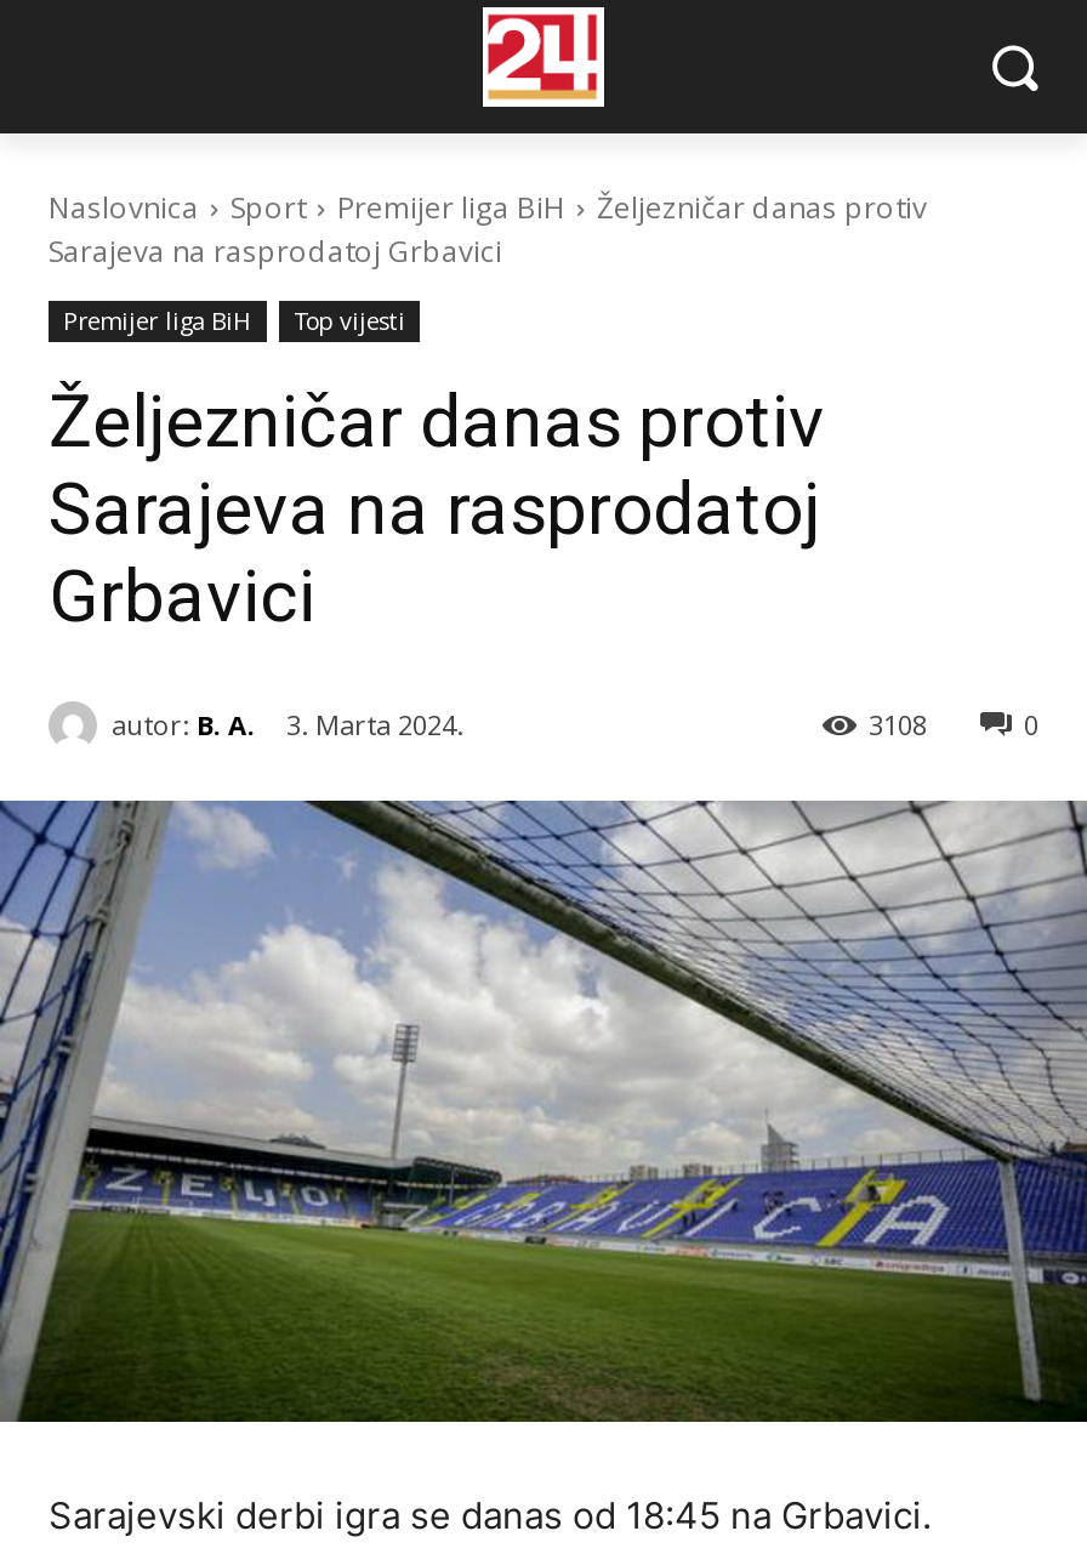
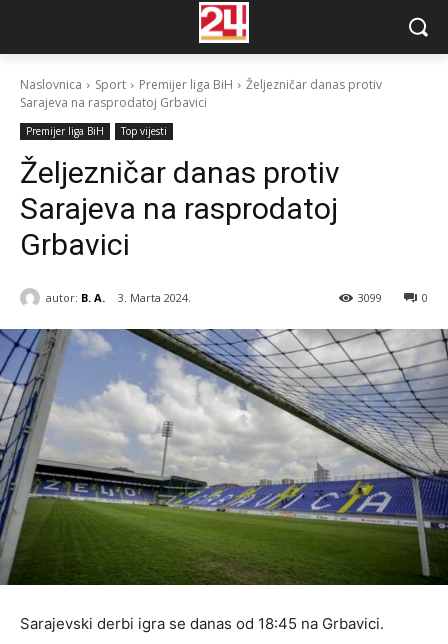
[869,706,927,743] 3108 -> [358,290,382,305] 3099

